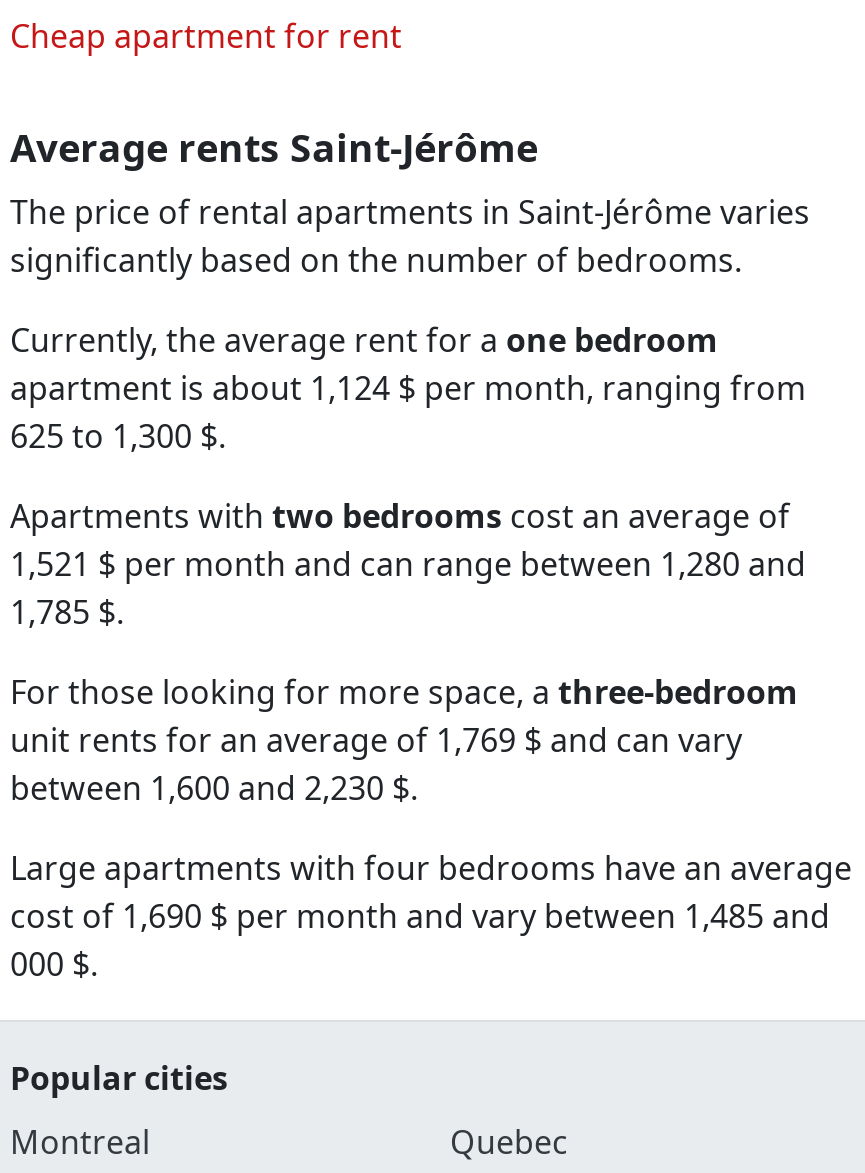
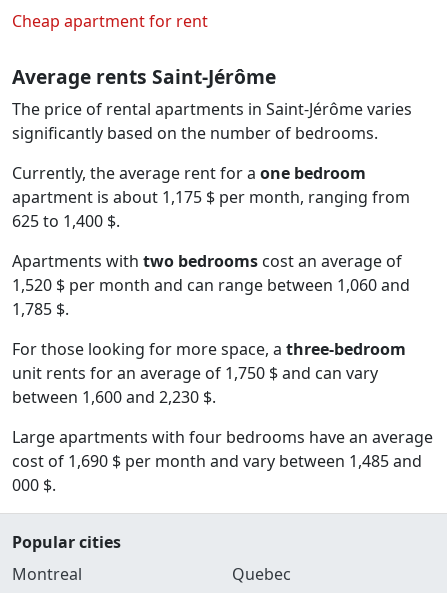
[10,365,806,409] apartment is about 1,124 $ per month, ranging from -> [12,186,410,208] apartment is about 1,175 $ per month, ranging from
[10,413,226,457] 625 to 1,300 $. -> [12,210,120,232] 625 to 1,400 $.
[10,541,806,585] 1,521 $ per month and can range between 1,280 and -> [12,274,410,296] 1,520 $ per month and can range between 1,060 and
[10,717,742,761] unit rents for an average of 1,769 $ and can vary -> [12,362,378,384] unit rents for an average of 1,750 $ and can vary

